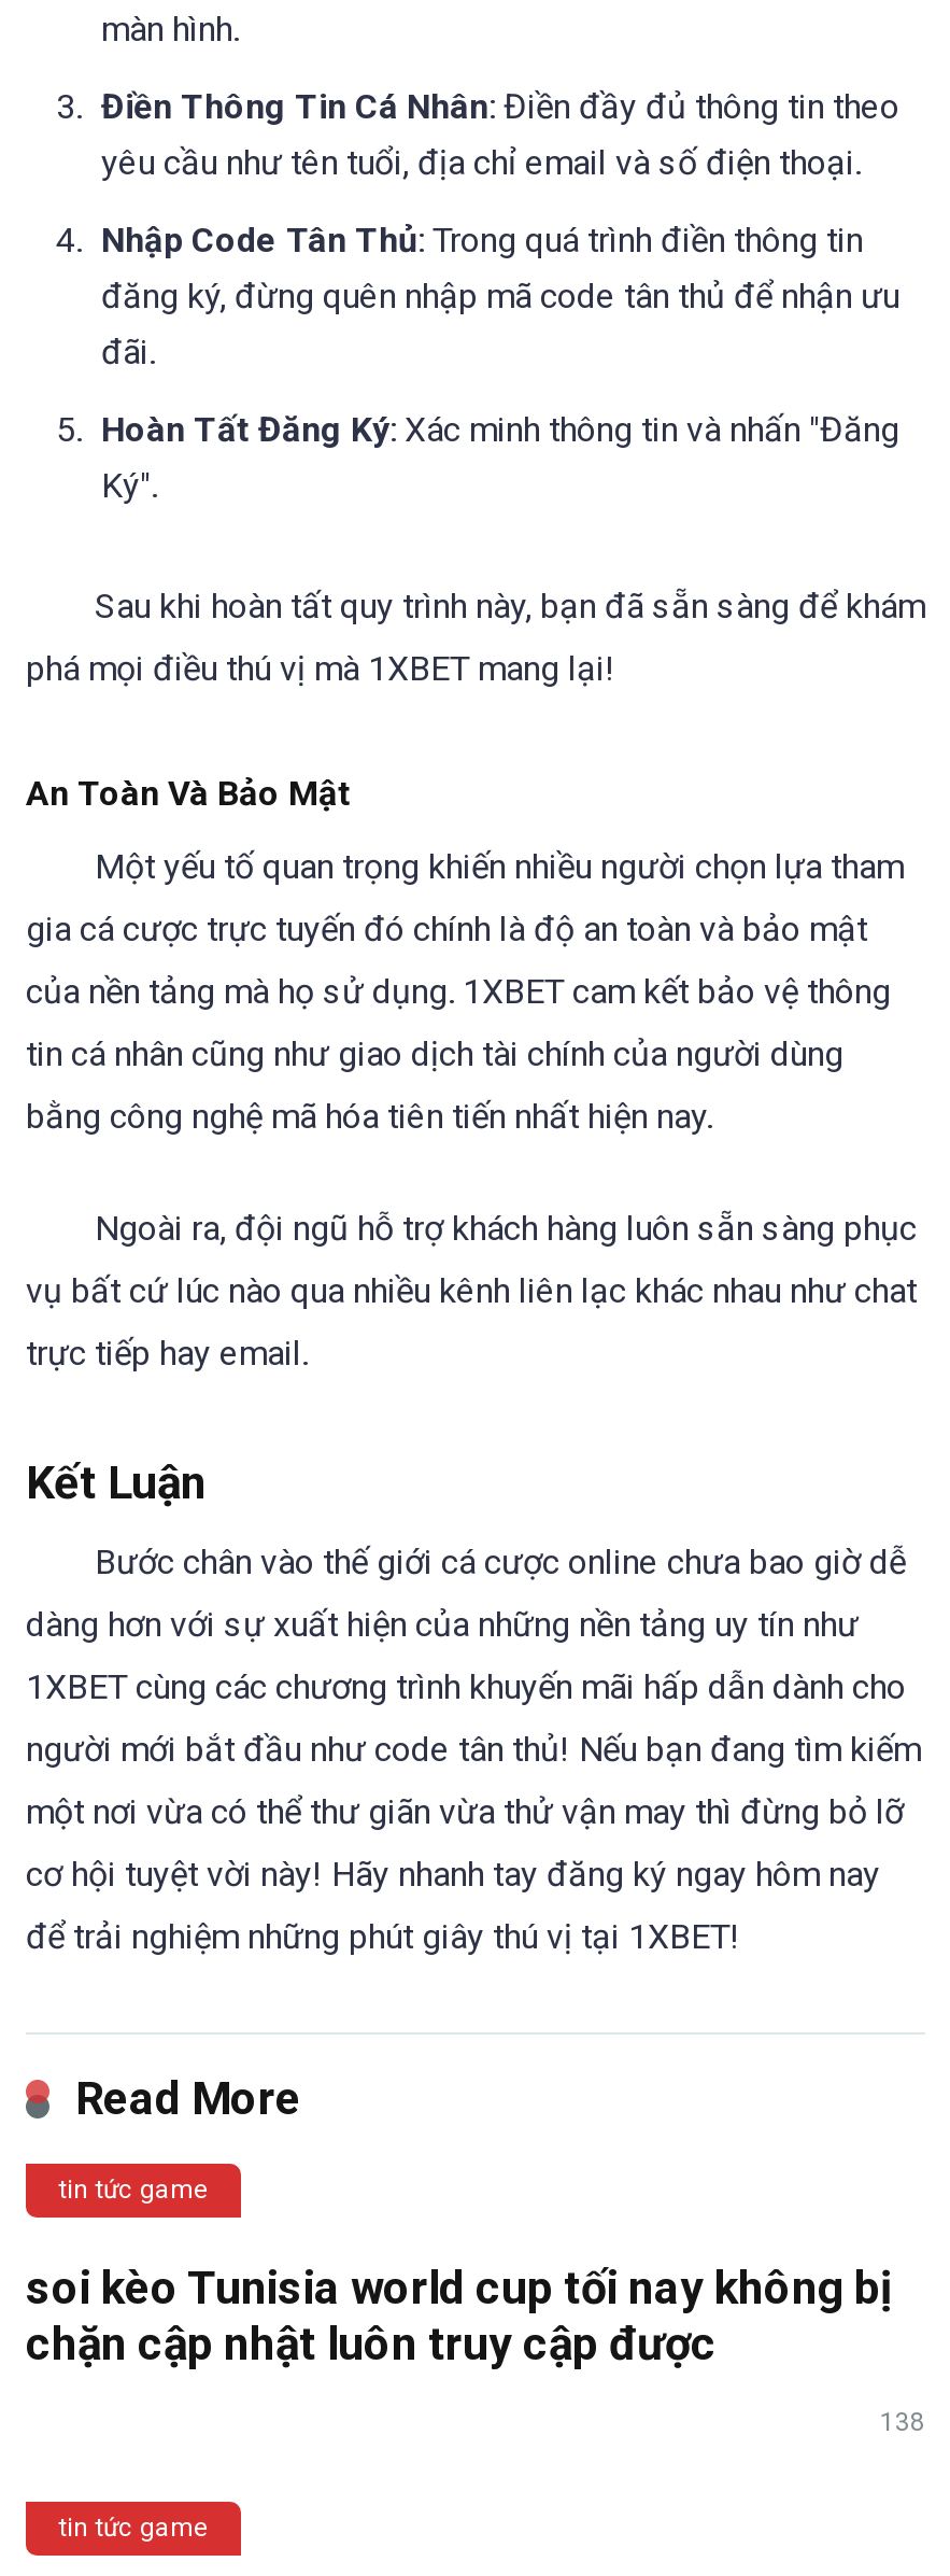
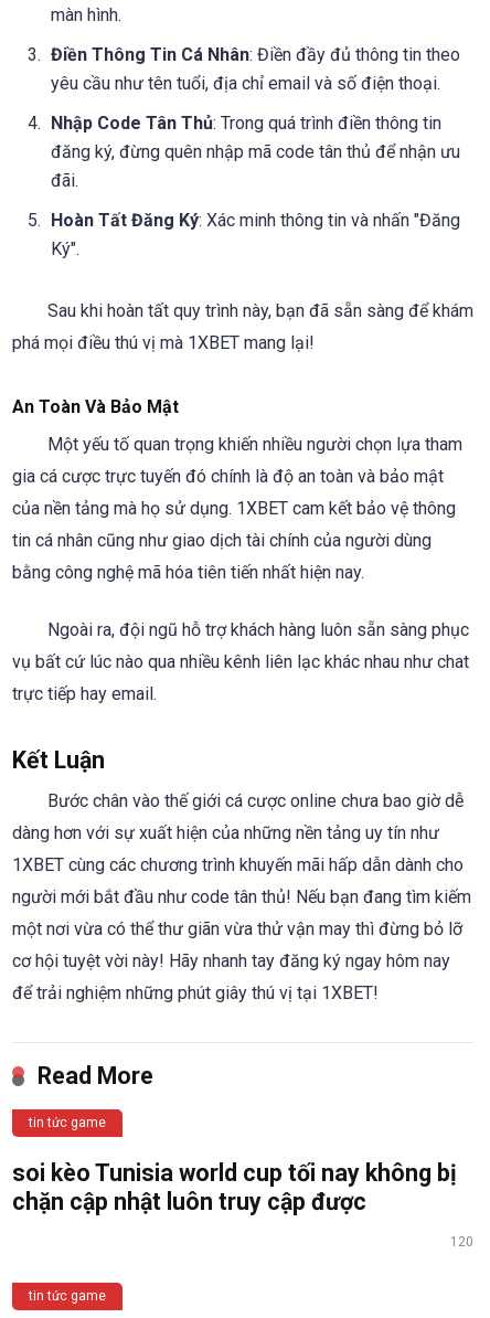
[880,2407,925,2437] 138 -> [450,1234,473,1249] 120

